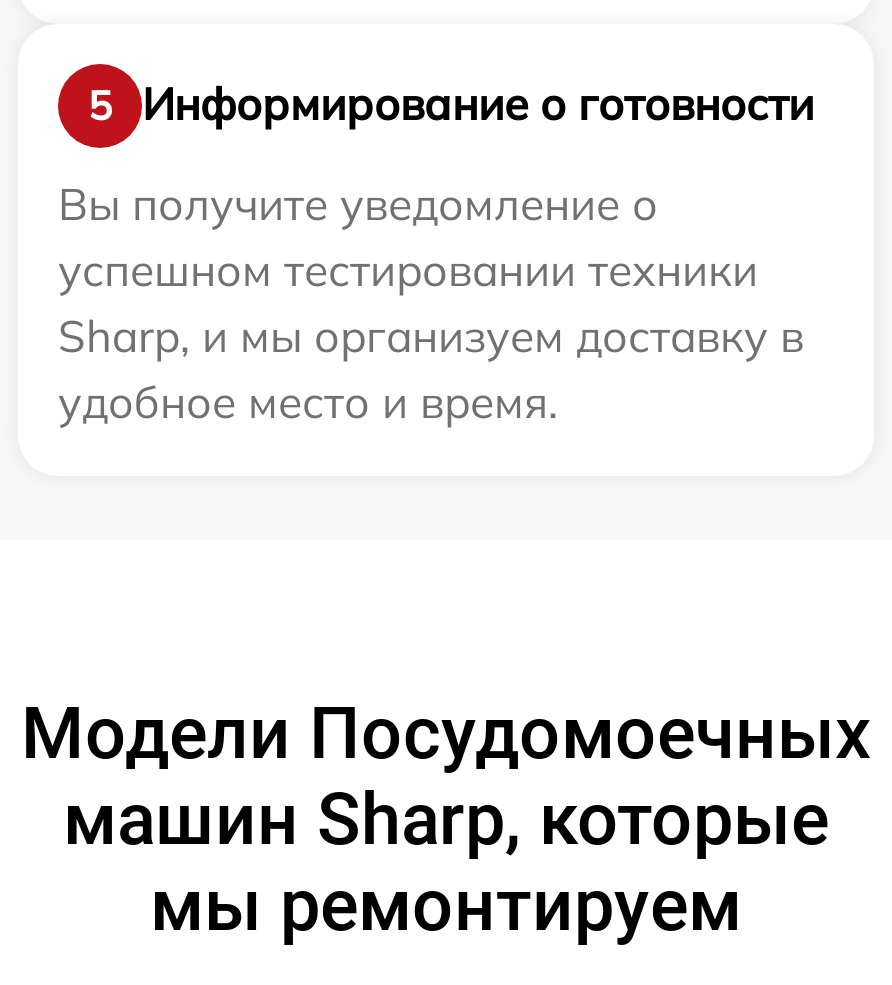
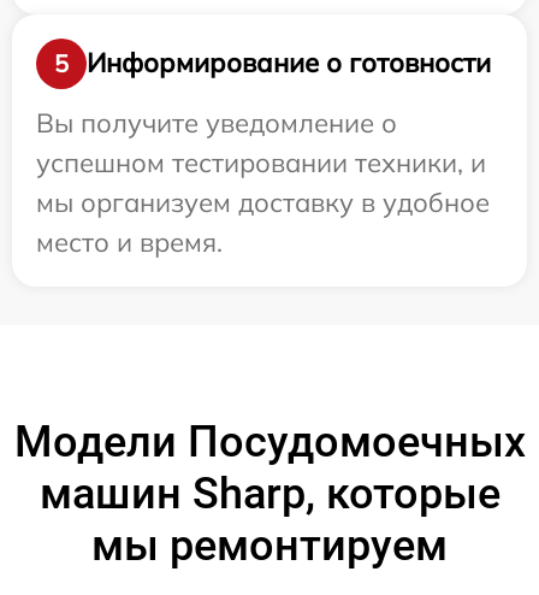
[58,241,804,429] успешном тестировании техники | Sharp, и мы организуем доставку в | удобное место и время. -> [36,145,490,258] успешном тестировании техники, и | мы организуем доставку в удобное | место и время.

